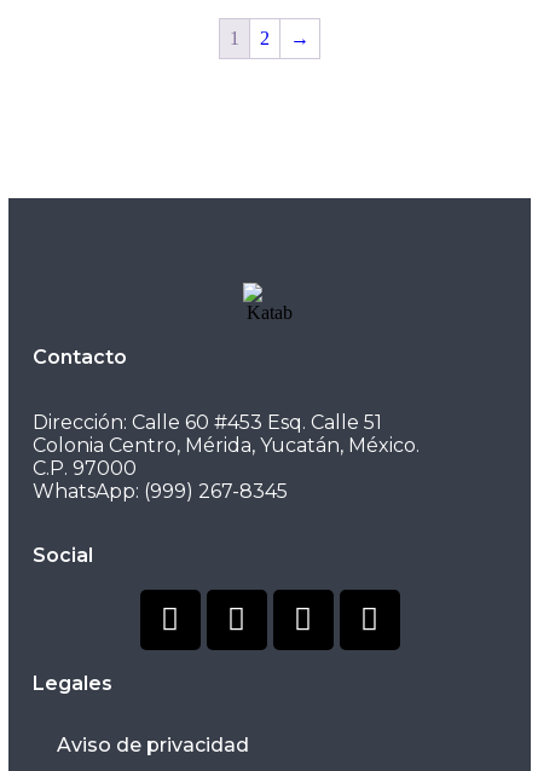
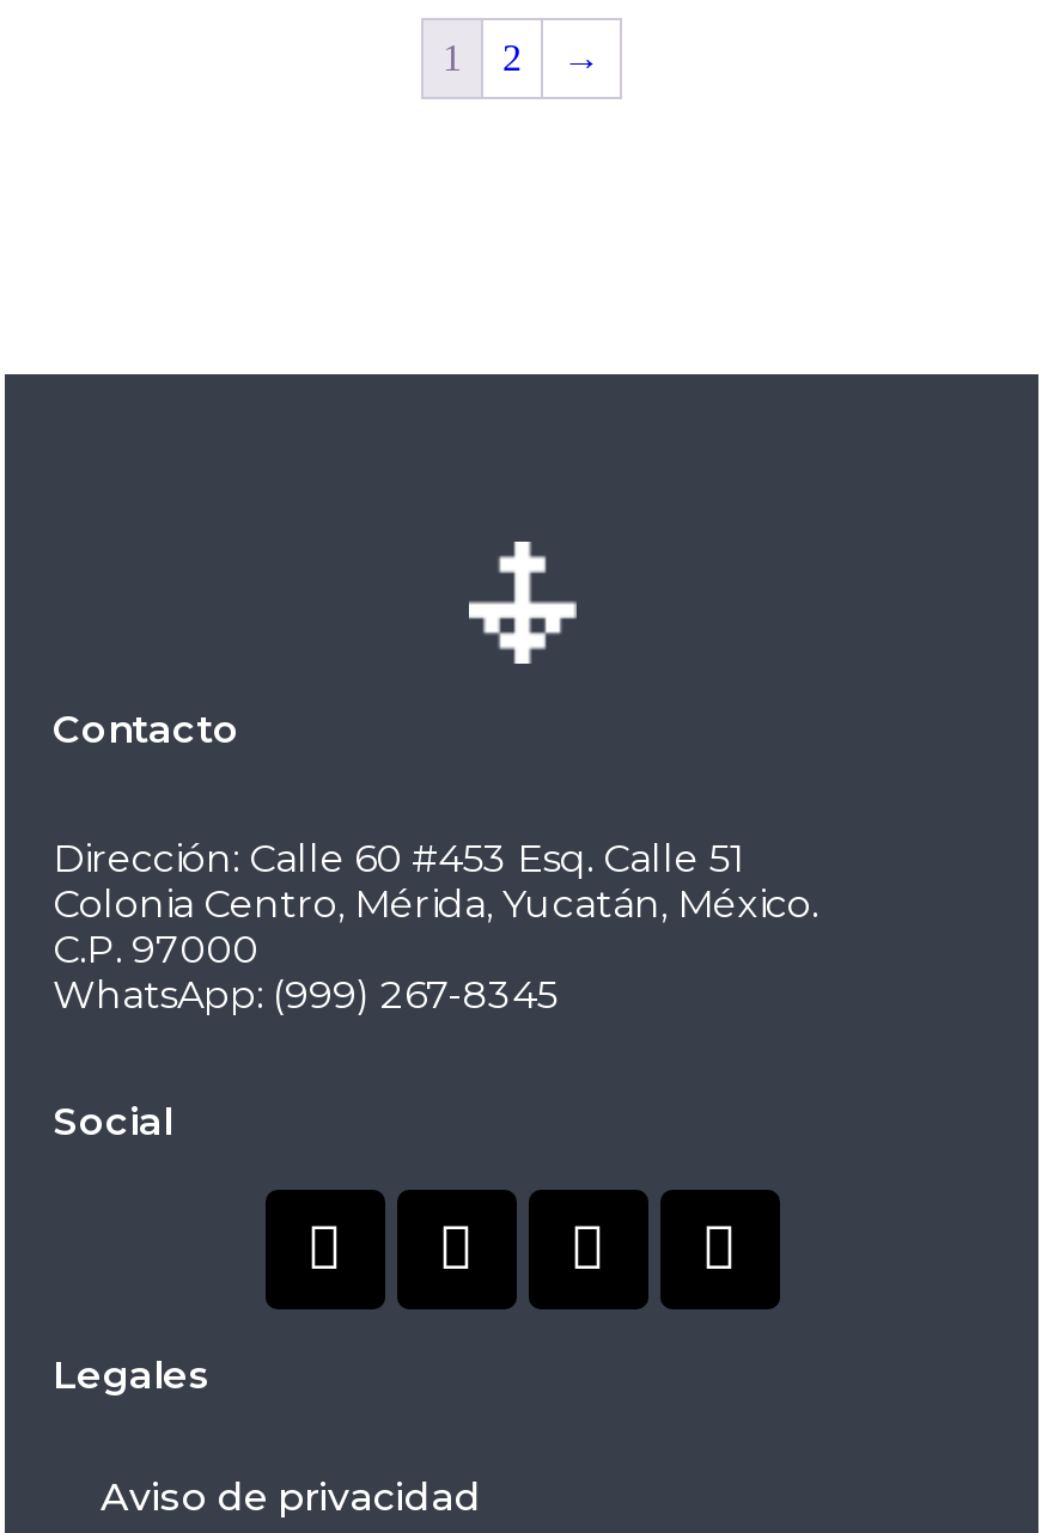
[242,282,291,324] [image] -> [471,539,579,666] [image]

